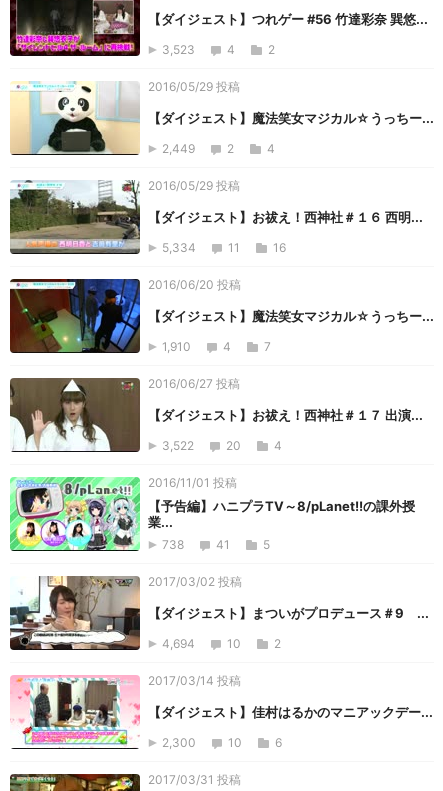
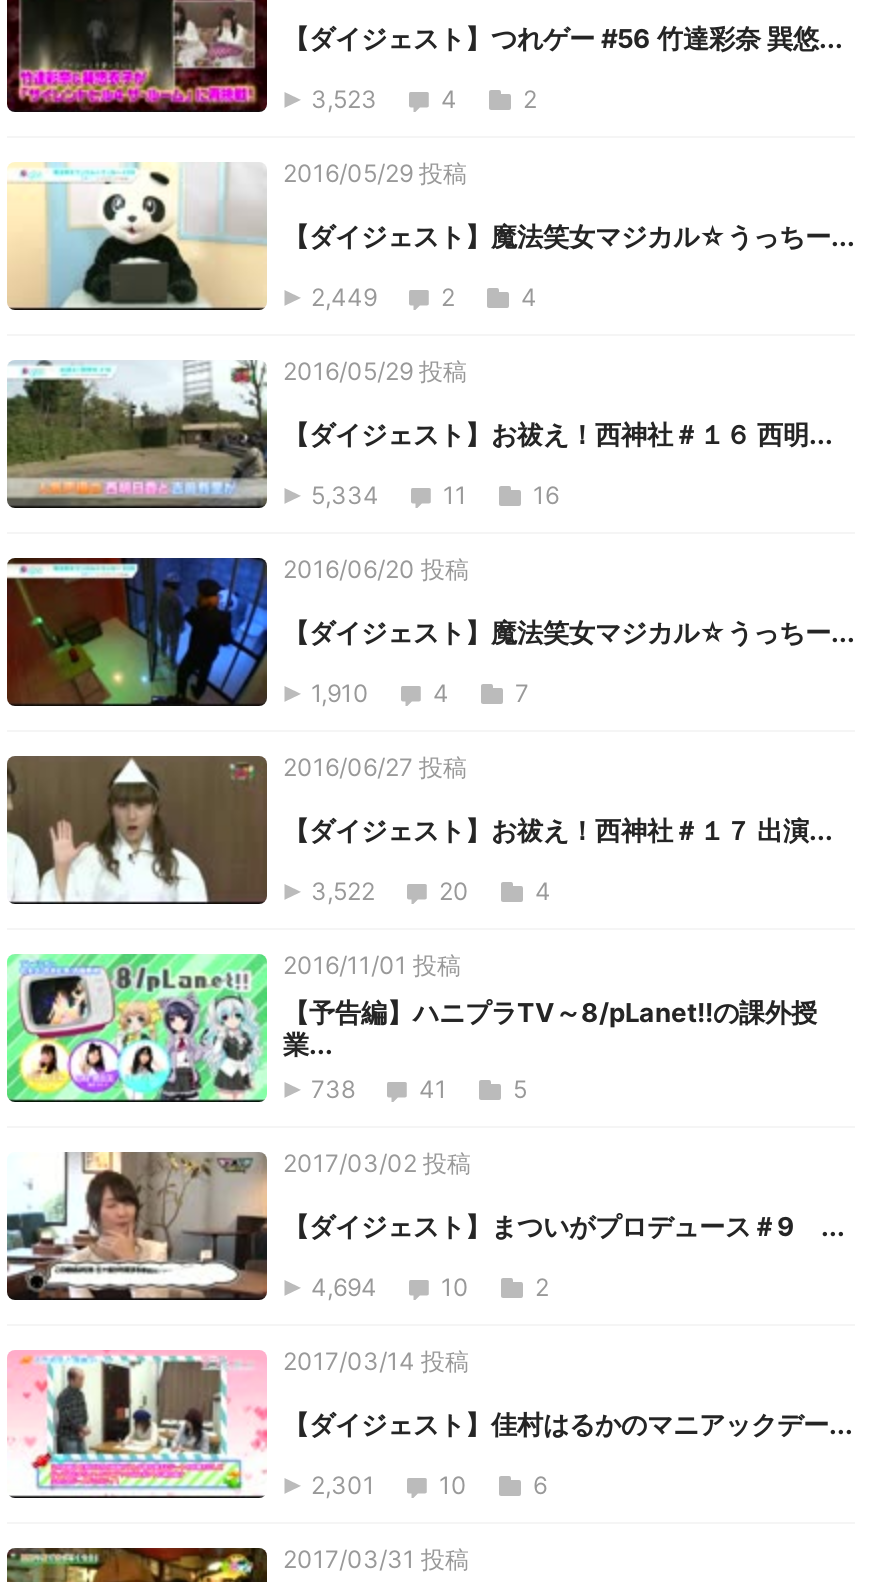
[162,735,196,750] 2,300 -> [311,1470,375,1500] 2,301

